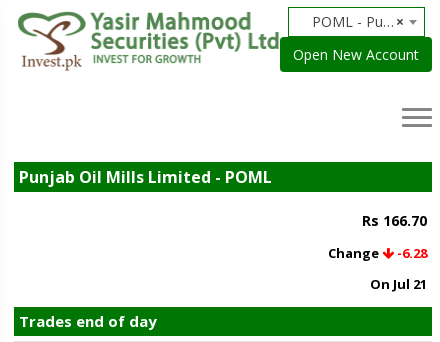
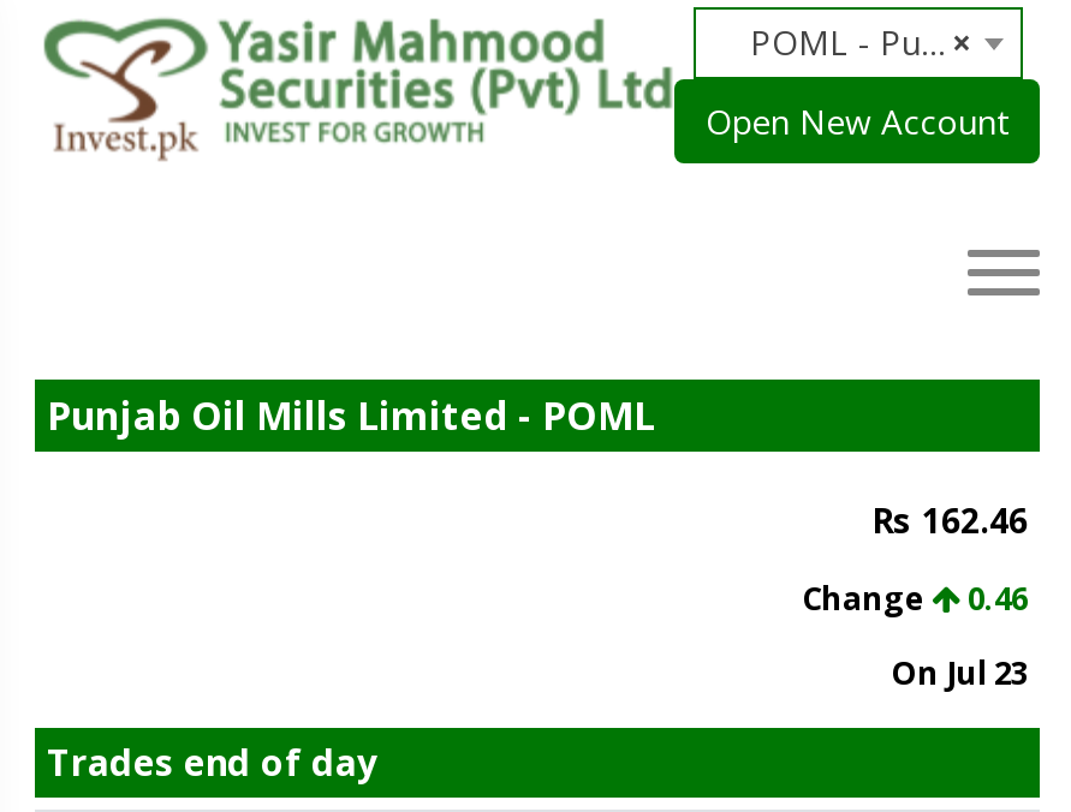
[362,211,427,230] Rs 166.70 -> [871,497,1028,543] Rs 162.46
[328,244,427,262] Change -6.28 -> [802,577,1028,620] Change 0.46
[370,275,427,293] On Jul 21 -> [891,651,1028,694] On Jul 23

